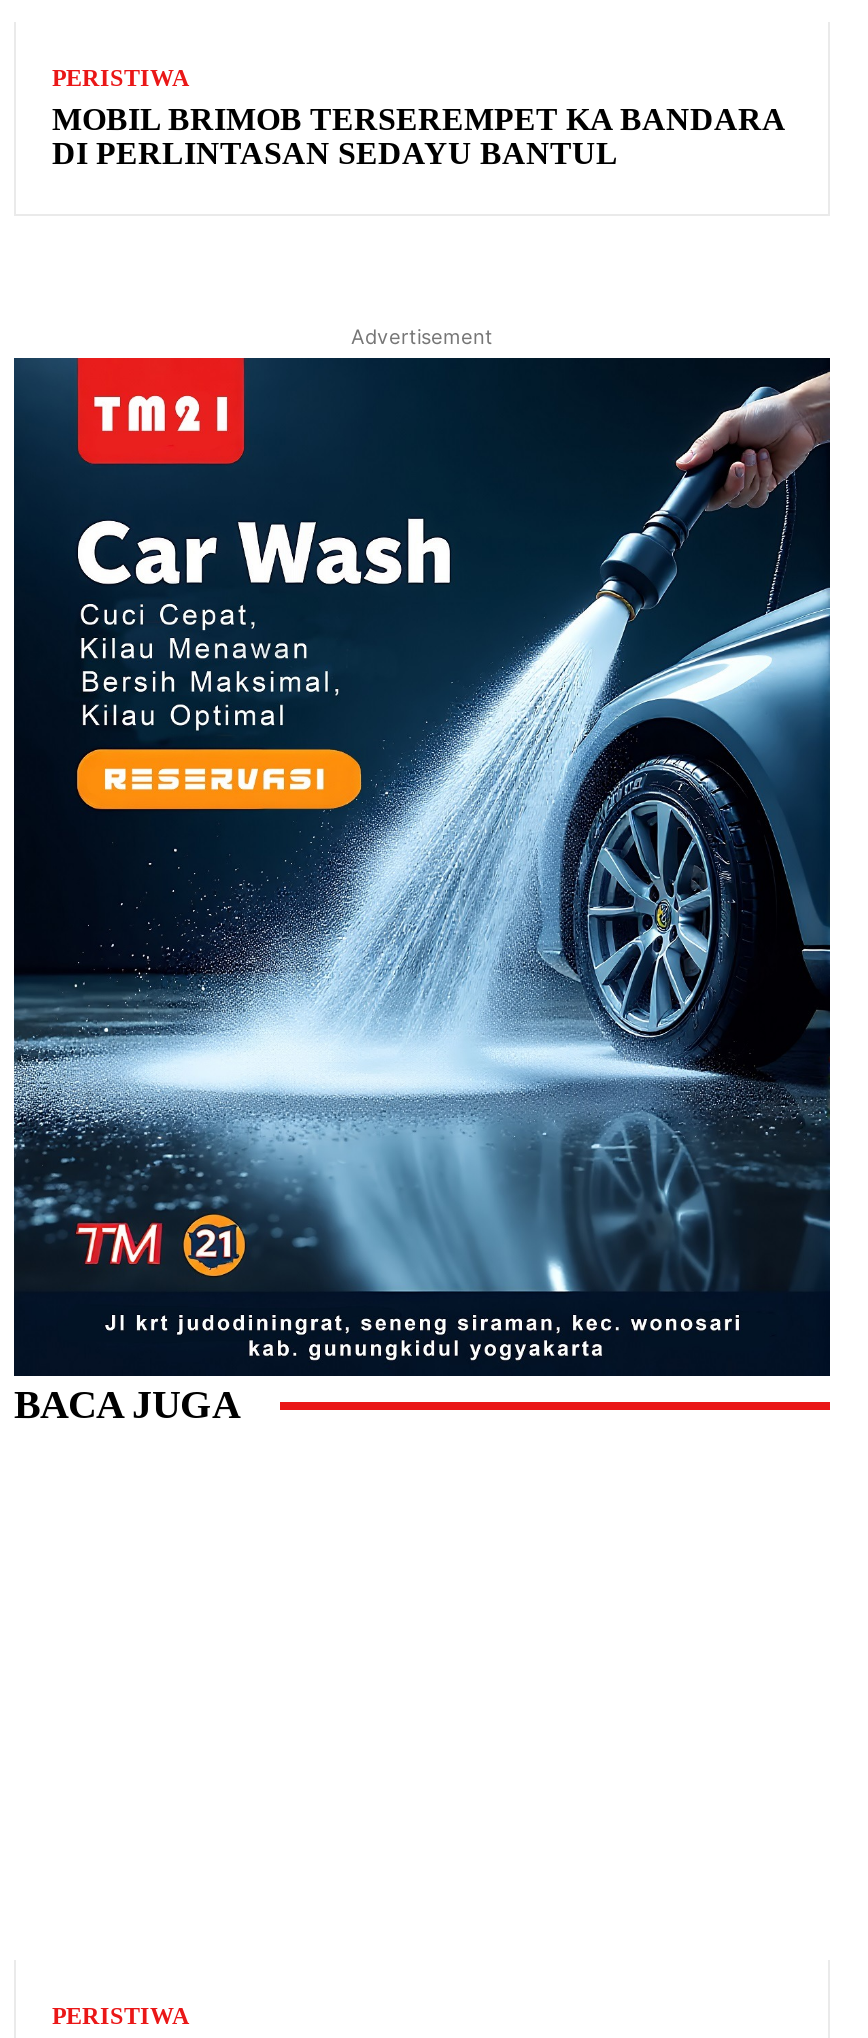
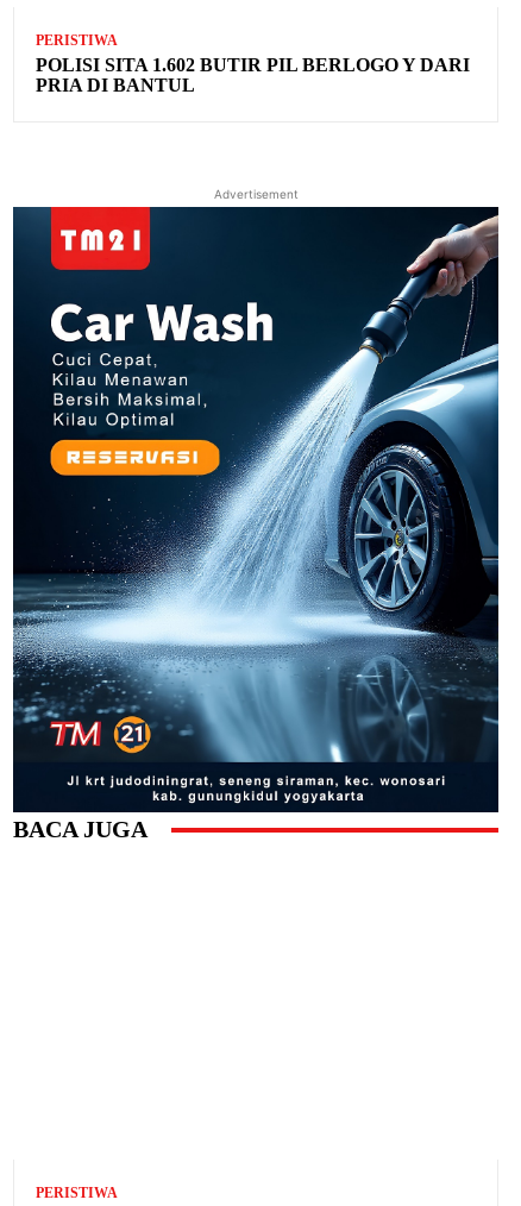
[52,102,786,170] MOBIL BRIMOB TERSEREMPET KA BANDARA | DI PERLINTASAN SEDAYU BANTUL -> [36,55,470,95] POLISI SITA 1.602 BUTIR PIL BERLOGO Y DARI | PRIA DI BANTUL

